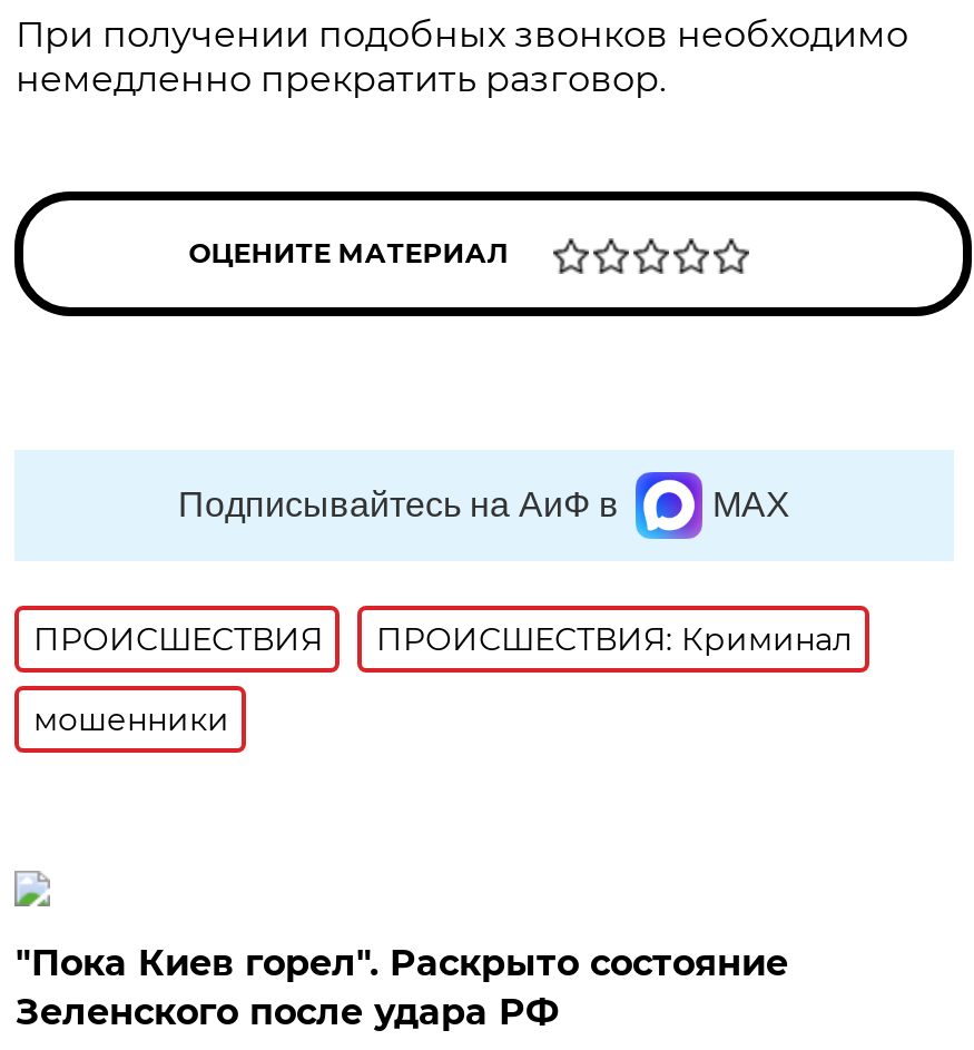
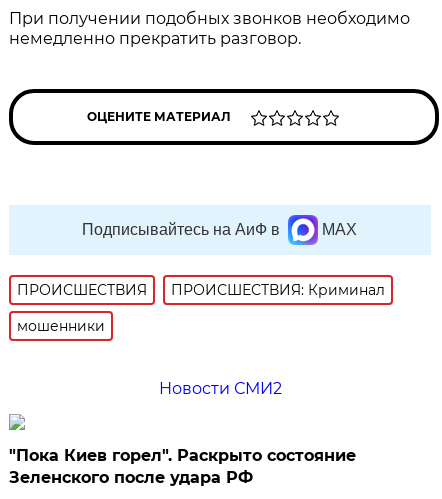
none -> [159,379,282,398] Новости СМИ2

